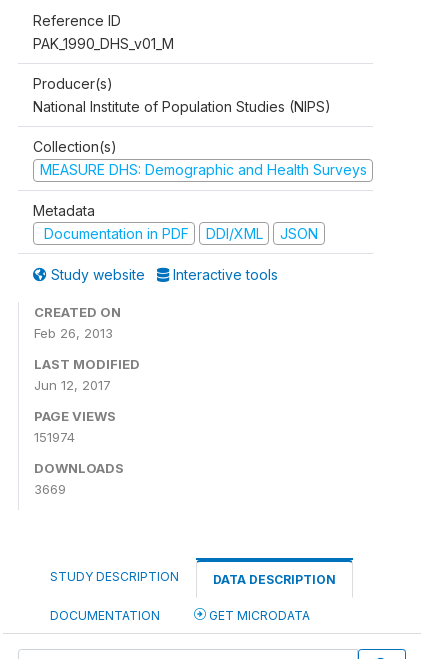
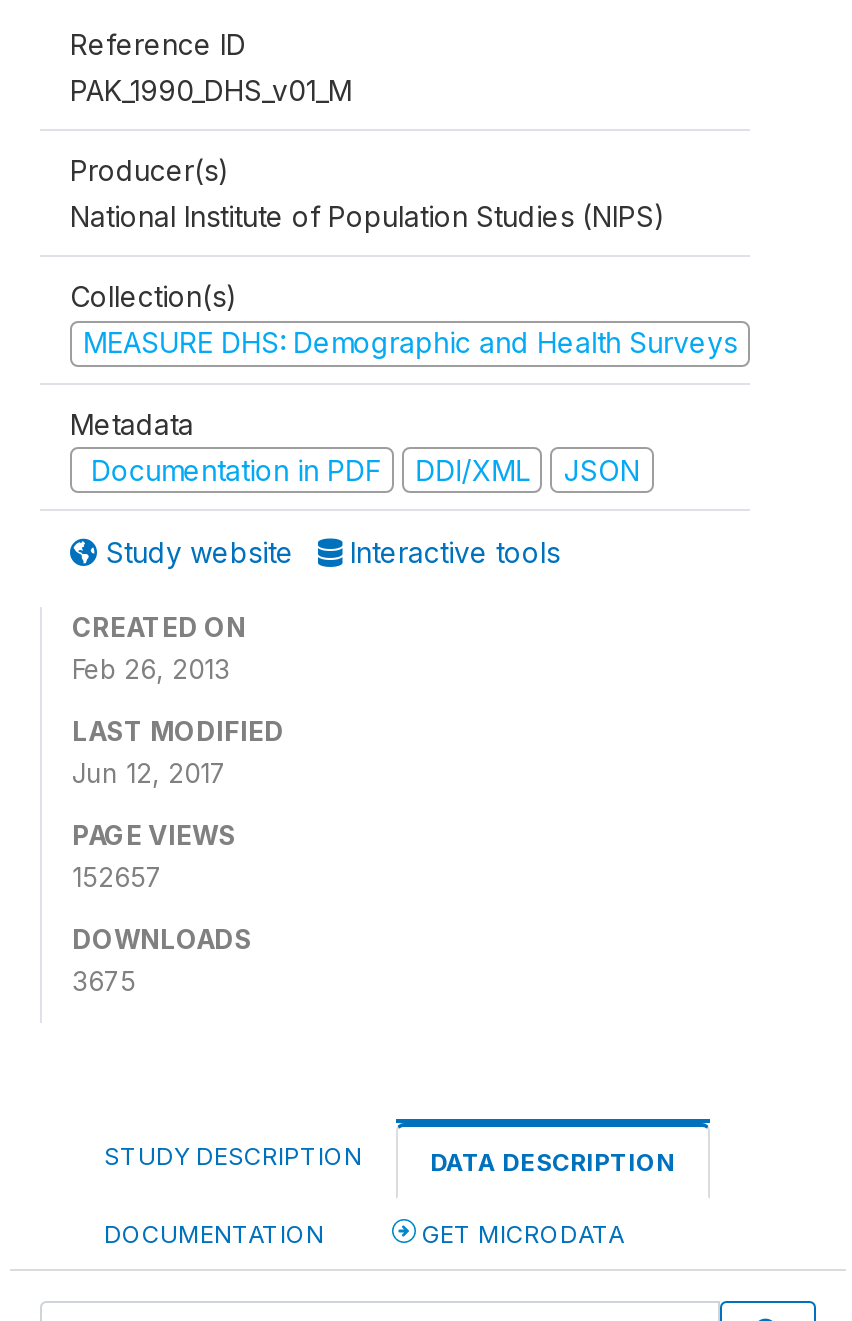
[34,429,75,445] 151974 -> [72,861,162,893] 152657
[34,481,66,497] 3669 -> [72,965,136,997] 3675

